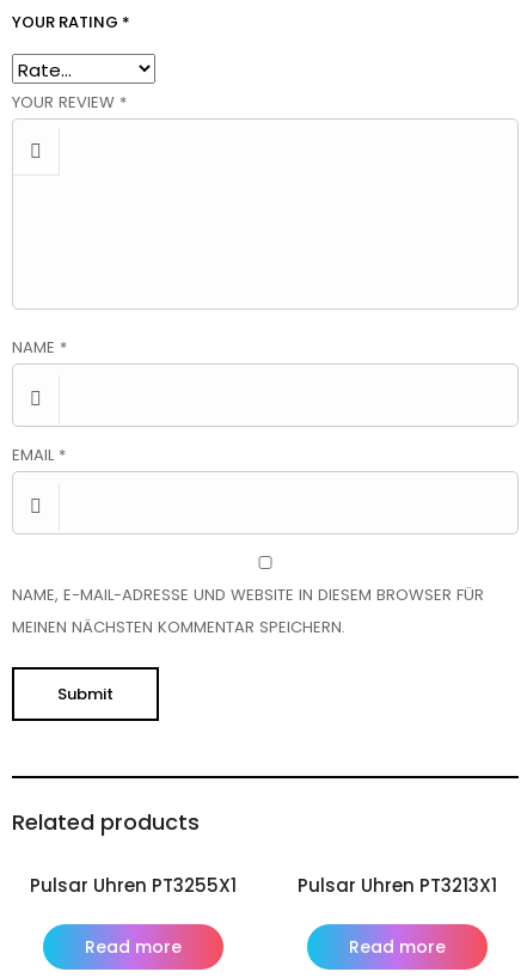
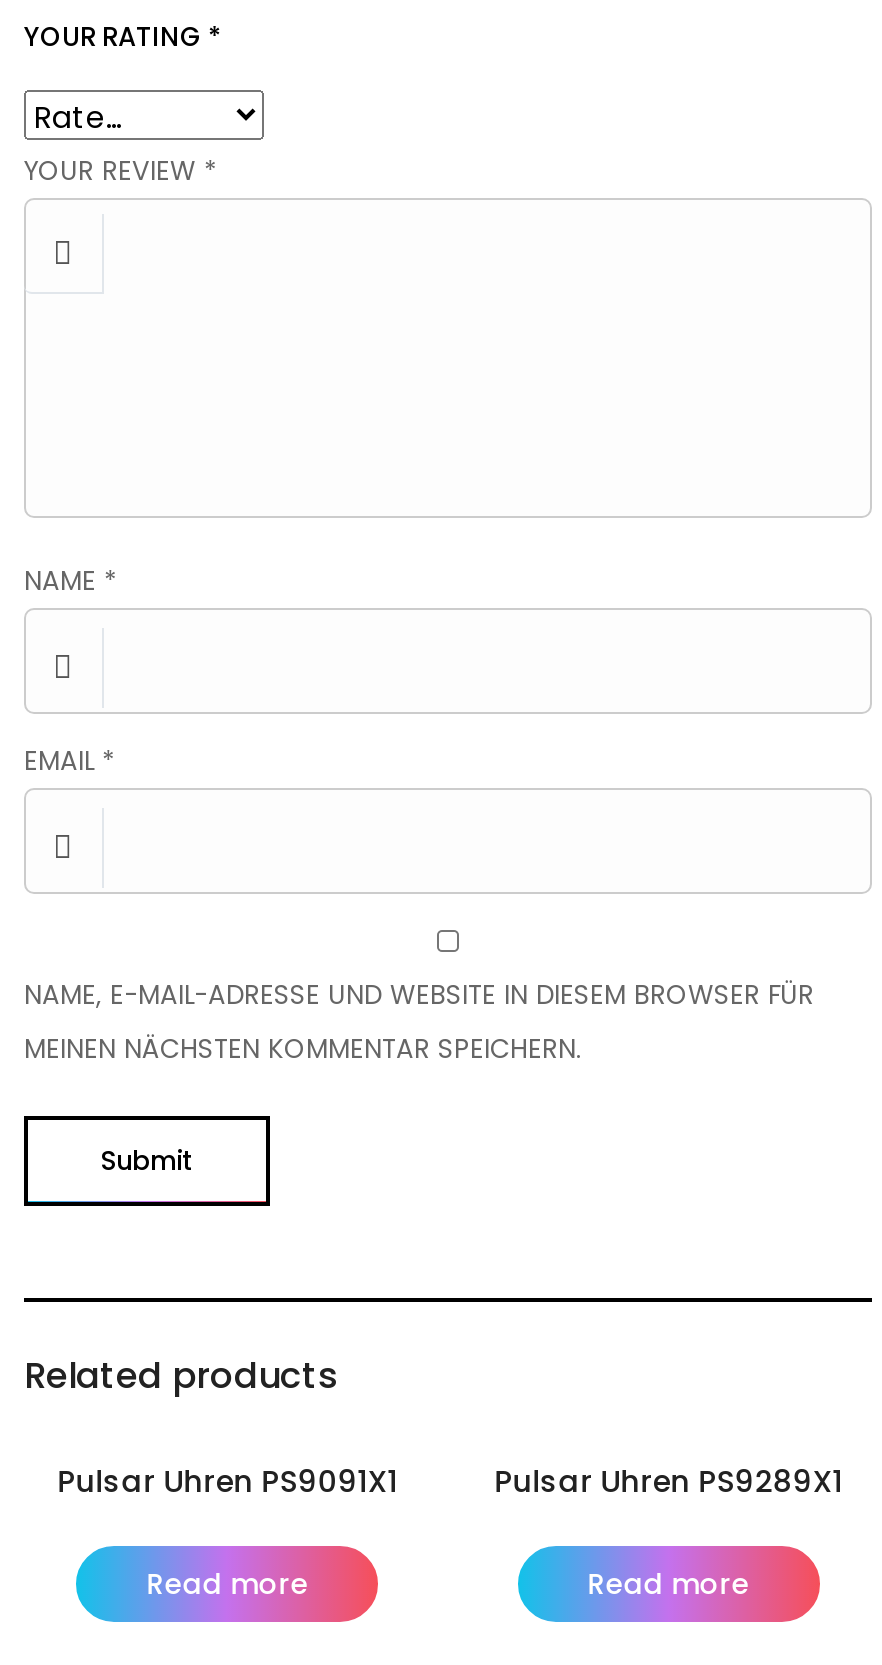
[30,873,237,898] Pulsar Uhren PT3255X1 -> [58,1460,398,1502] Pulsar Uhren PS9091X1
[297,873,497,898] Pulsar Uhren PT3213X1 -> [494,1460,842,1502] Pulsar Uhren PS9289X1

